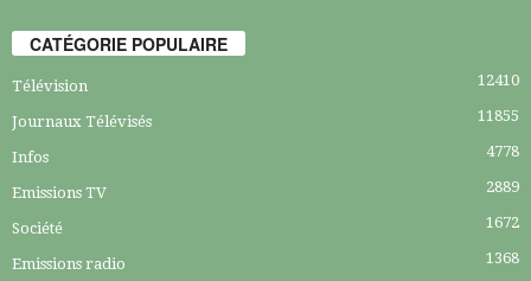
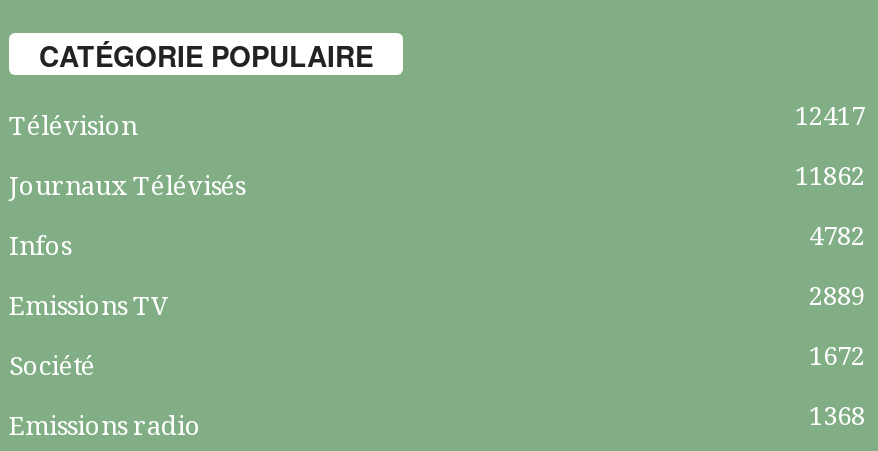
[478,71,519,89] 12410 -> [795,100,865,130] 12417
[478,106,519,124] 11855 -> [795,160,865,190] 11862
[486,142,519,160] 4778 -> [809,220,865,250] 4782

